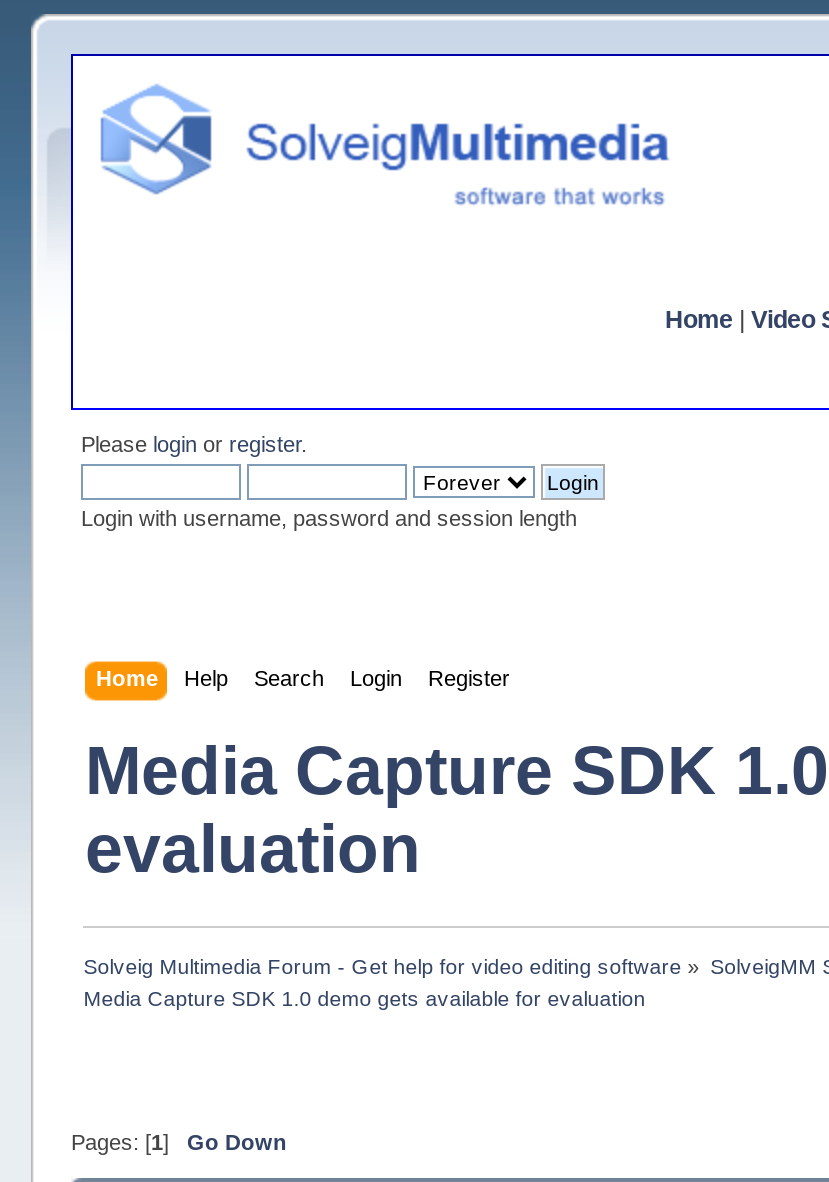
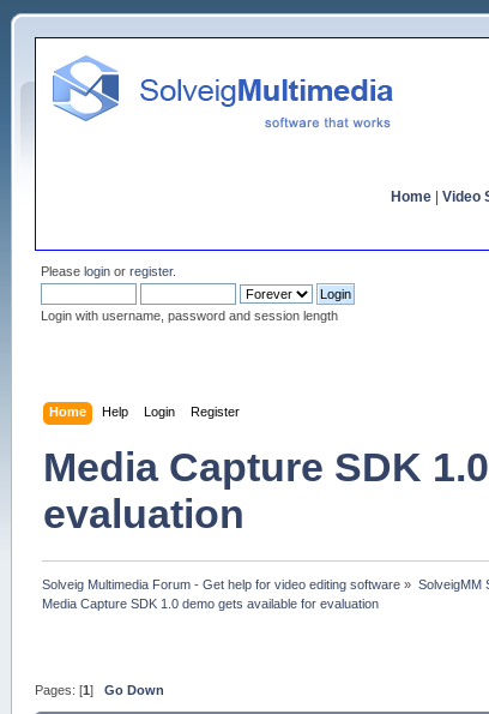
[254,666,324,690] Search -> none

